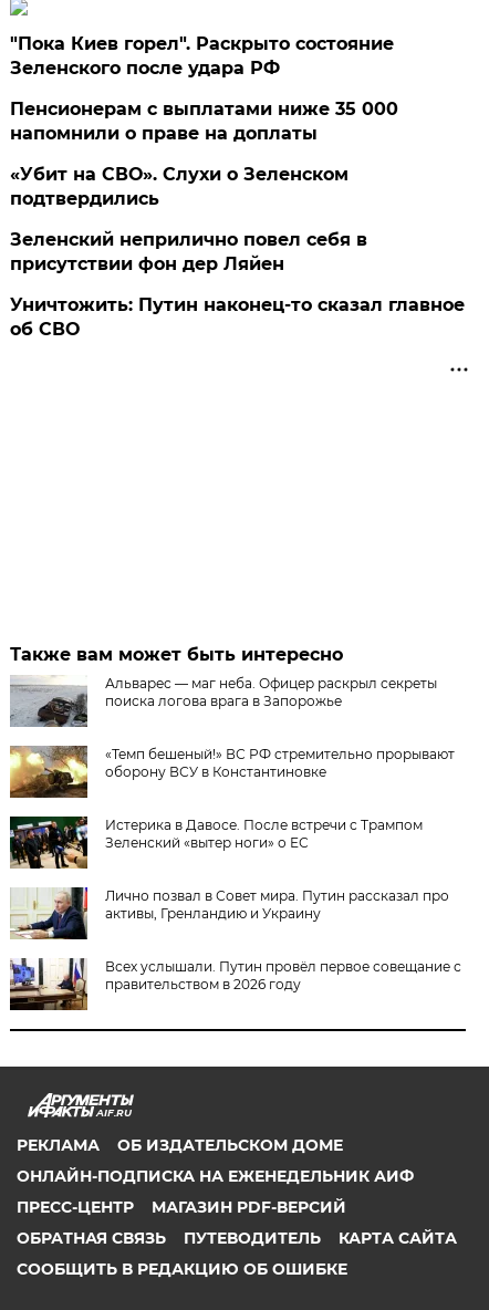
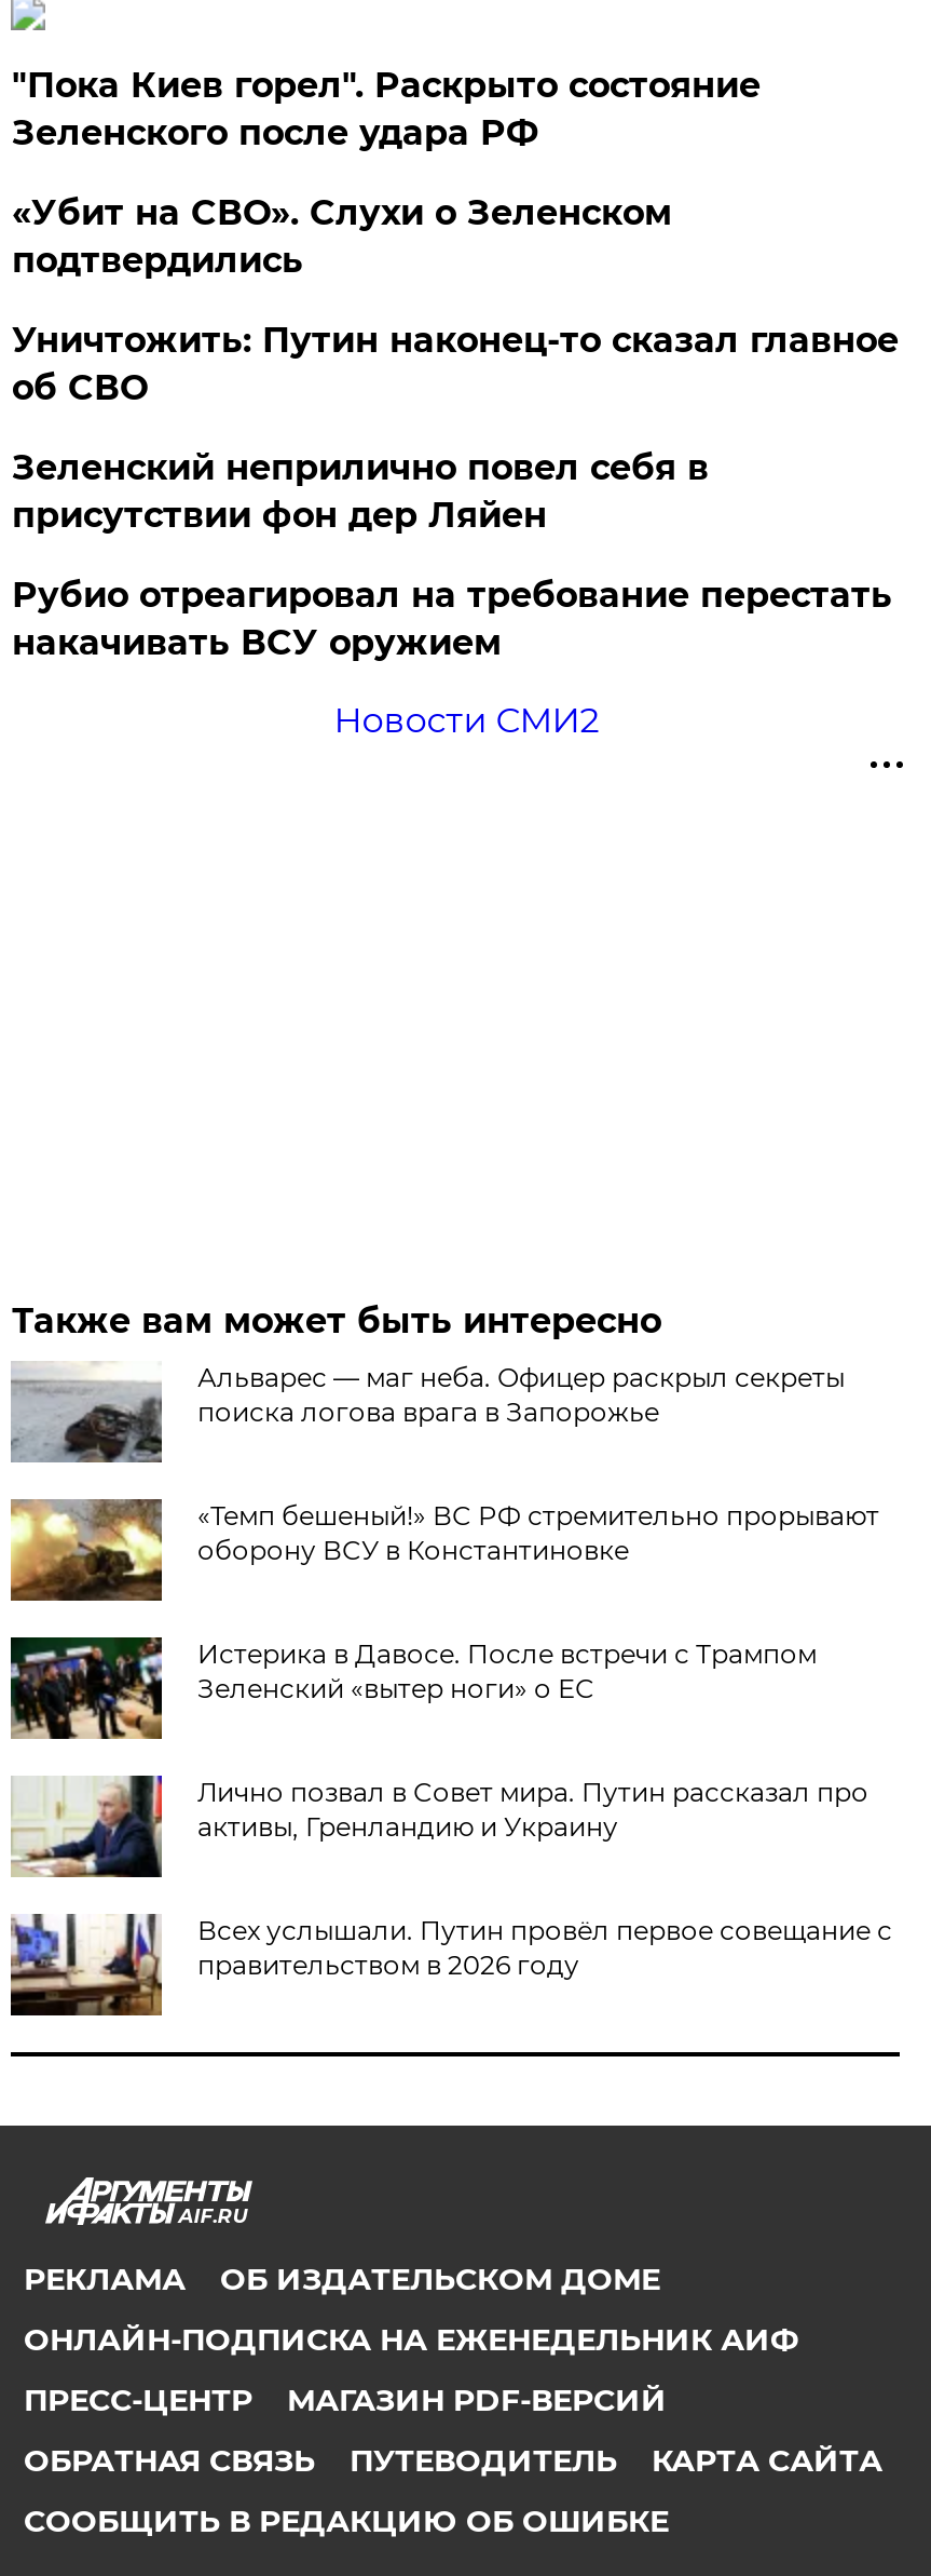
[10,98,399,144] Пенсионерам с выплатами ниже 35 000 | напомнили о праве на доплаты -> none
moved [10,164,349,209] -> [12,192,672,281]: «Убит на СВО». Слухи о Зеленском | подтвердились
none -> [12,575,892,741] Рубио отреагировал на требование перестать | накачивать ВСУ оружием | Новости СМИ2
moved [10,294,465,340] -> [12,320,898,408]: Уничтожить: Путин наконец-то сказал главное | об СВО

